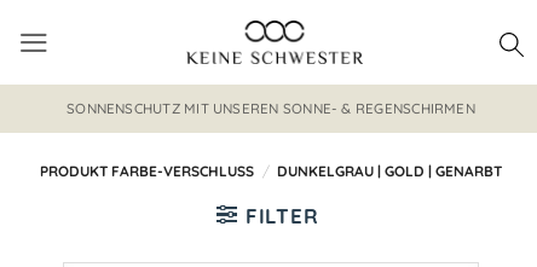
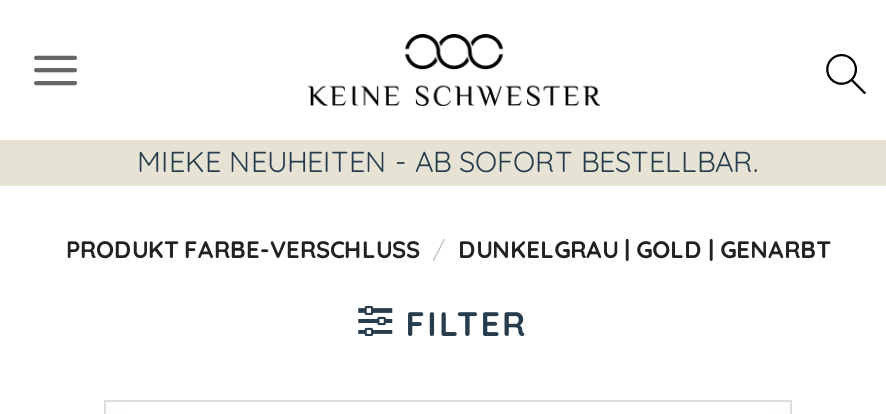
[67,99,475,117] SONNENSCHUTZ MIT UNSEREN SONNE- & REGENSCHIRMEN -> [137,144,759,180] MIEKE NEUHEITEN - AB SOFORT BESTELLBAR.

